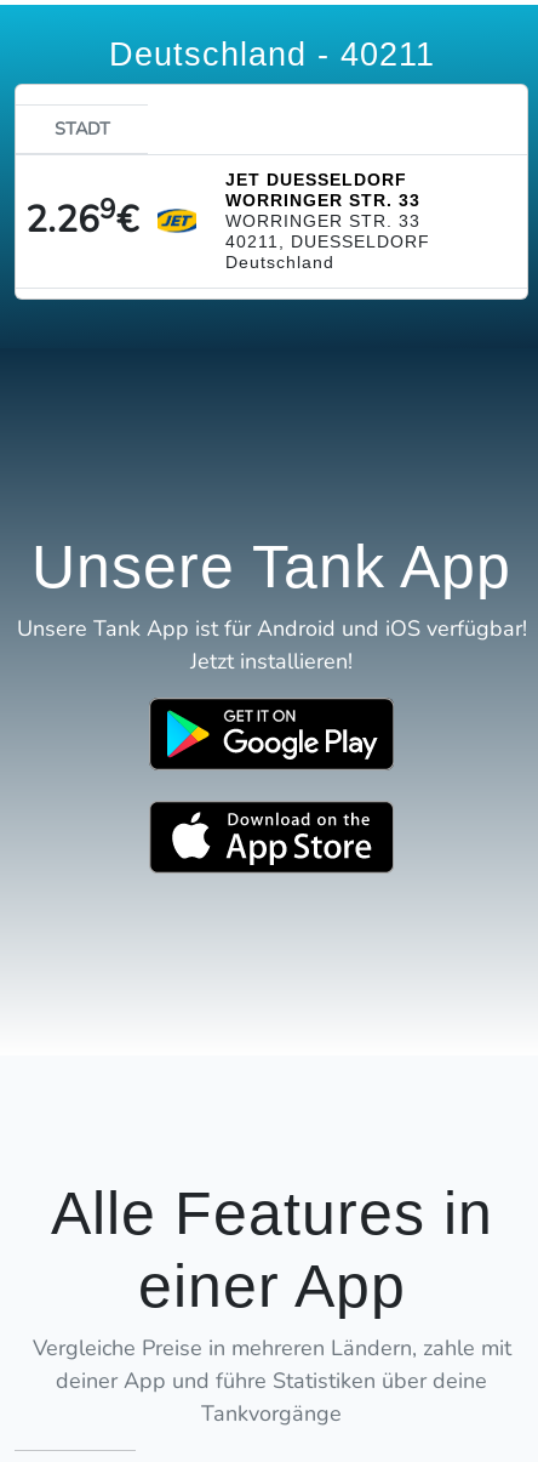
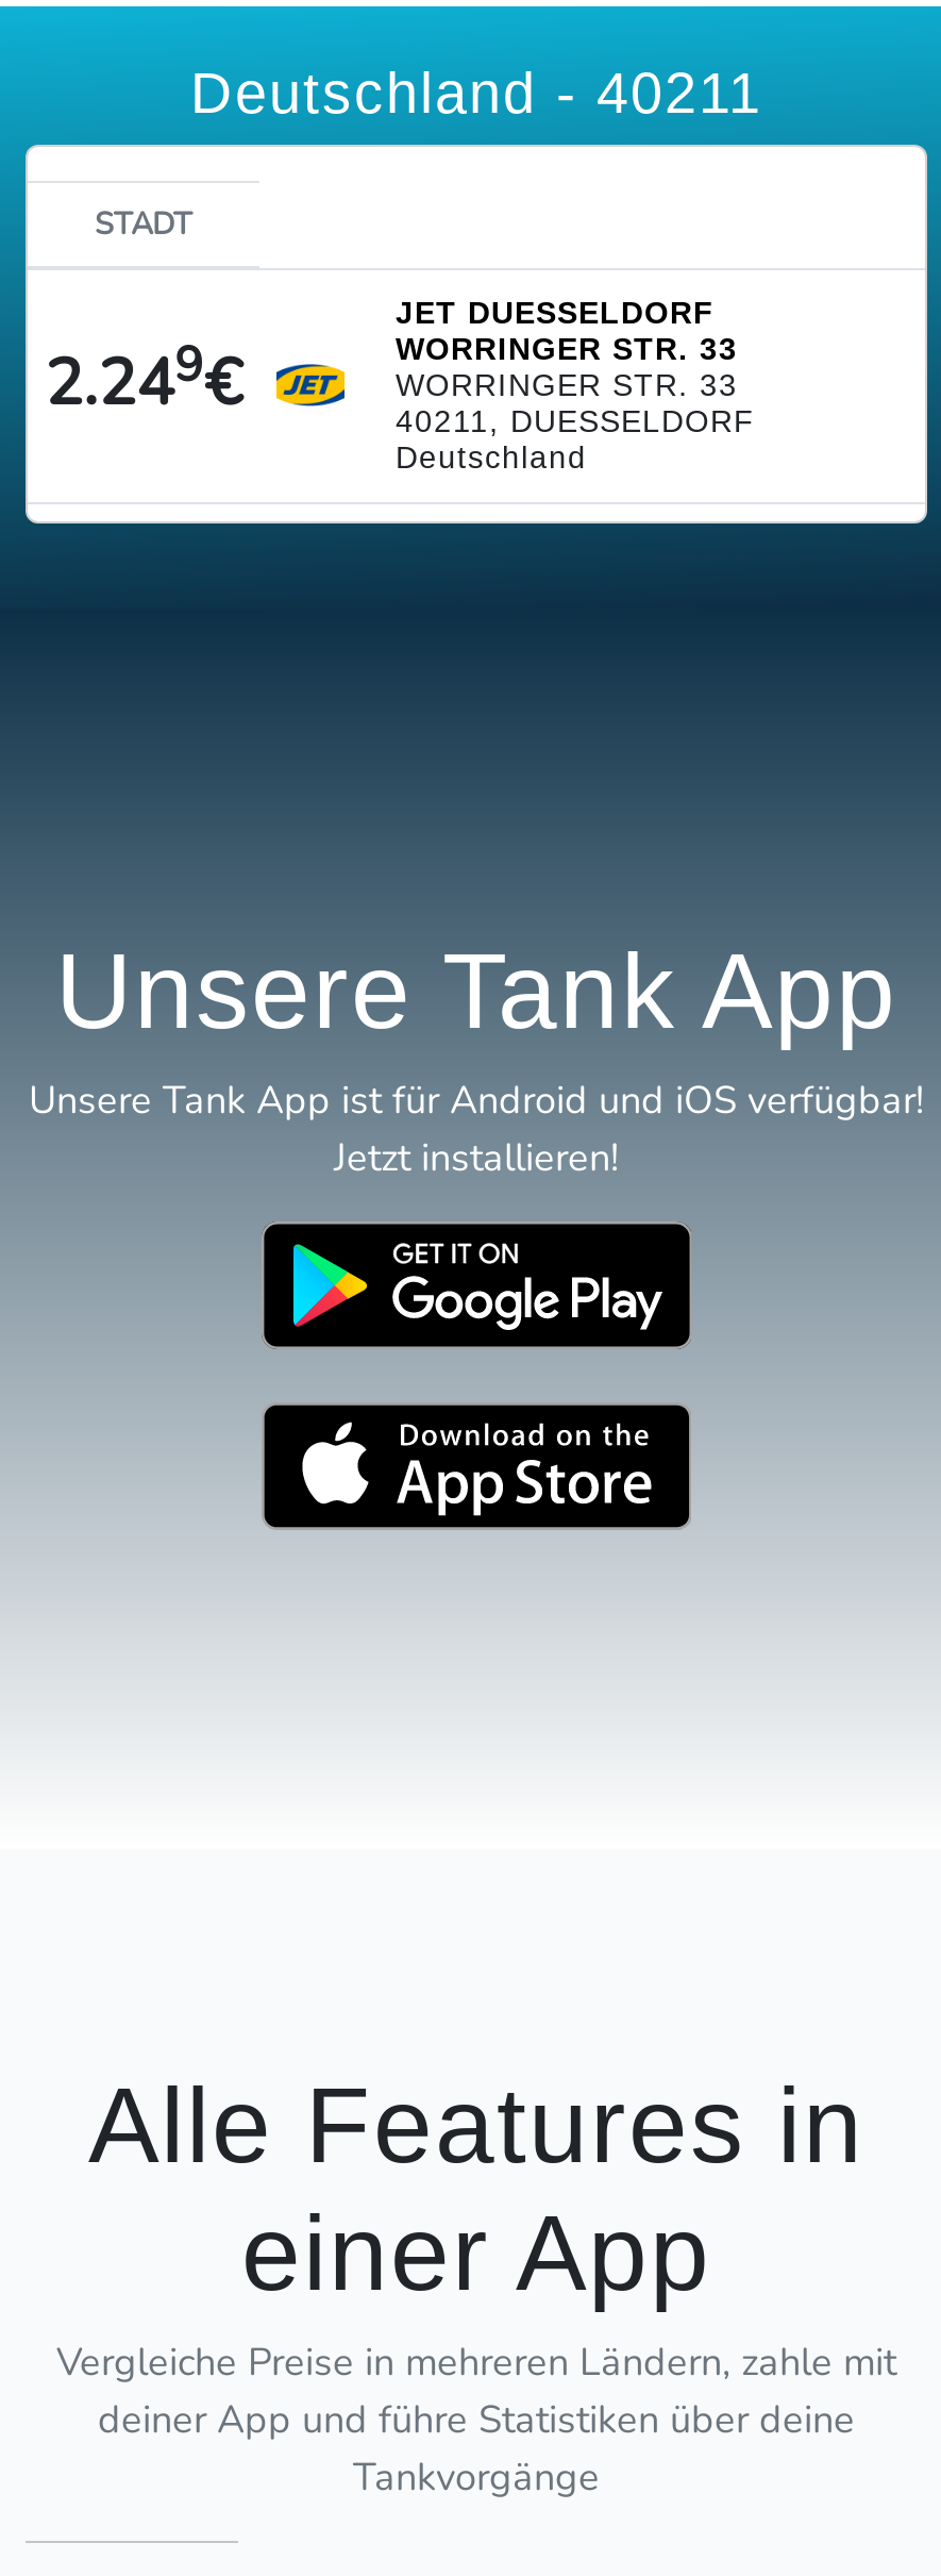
[25,190,138,245] 2.269€ -> [45,332,242,428] 2.249€

